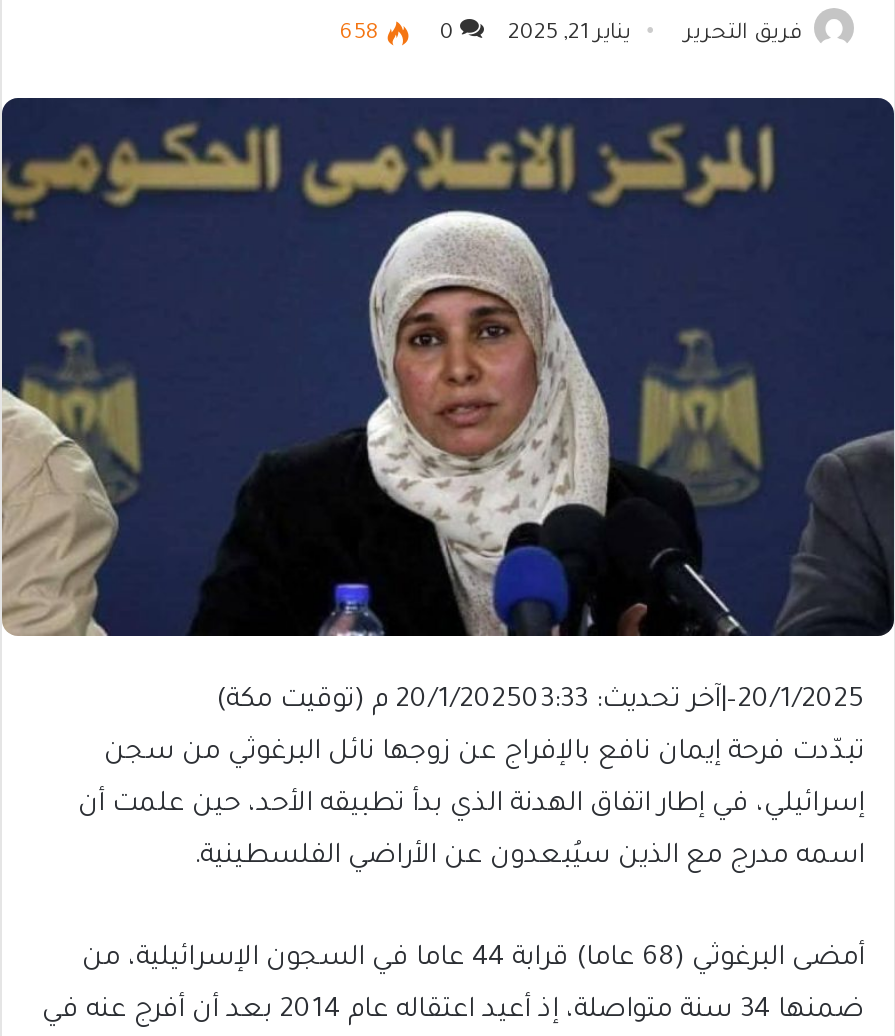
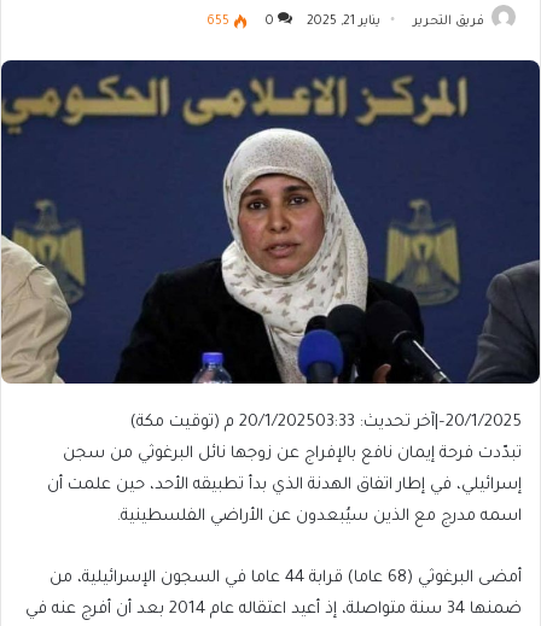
[340,23,380,47] 658 -> [206,14,229,28] 655

